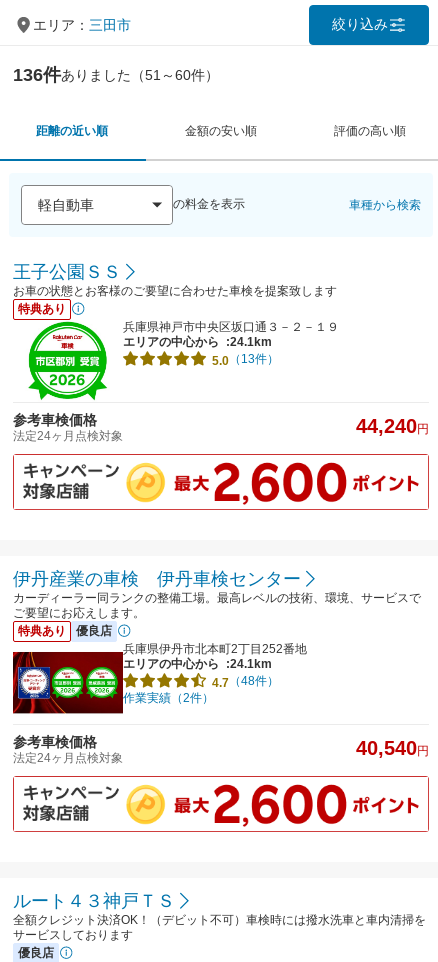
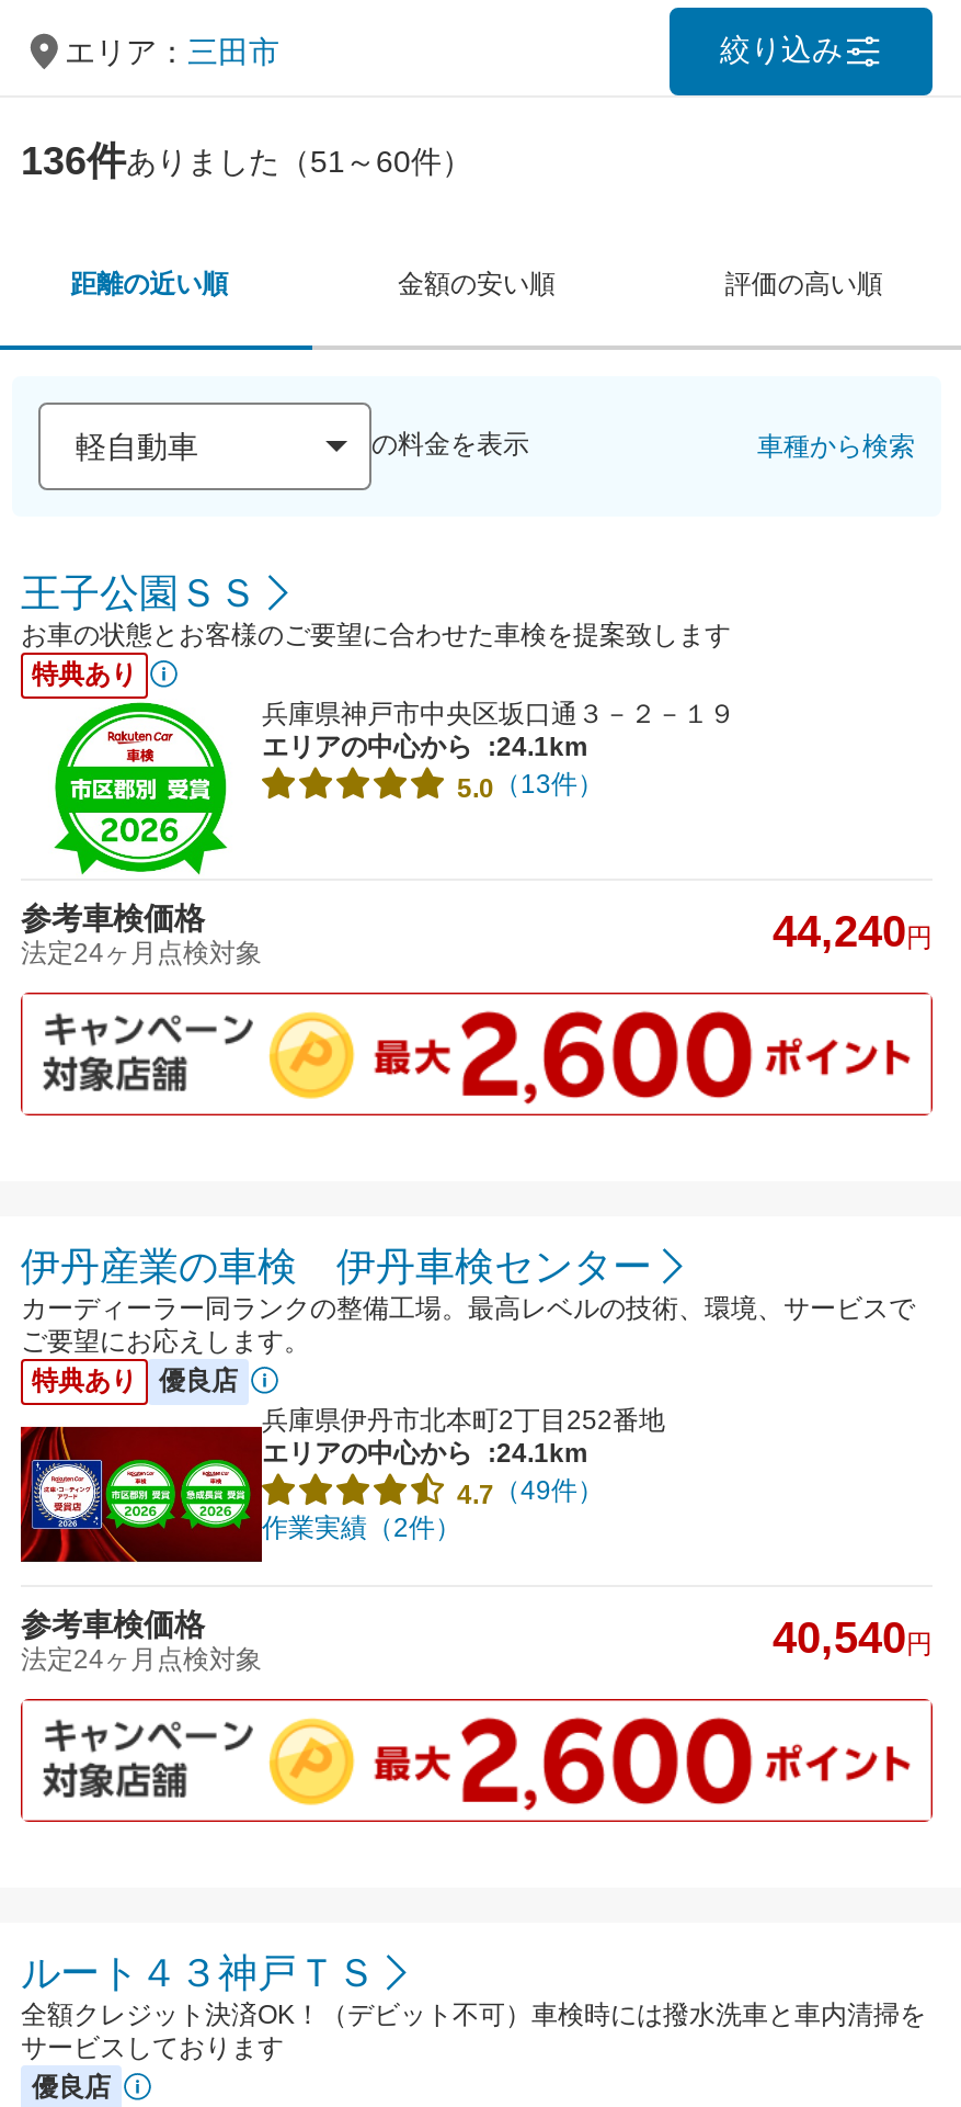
[212,674,279,690] 4.7（48件） -> [457,1475,604,1510] 4.7（49件）

